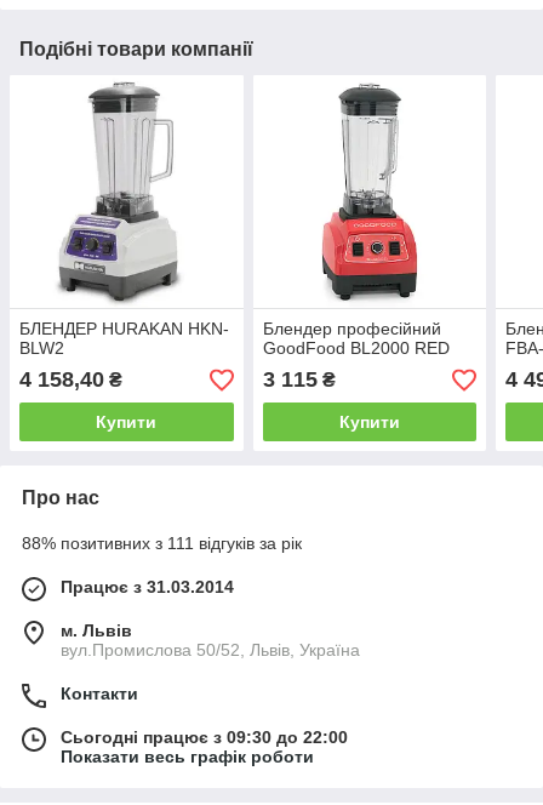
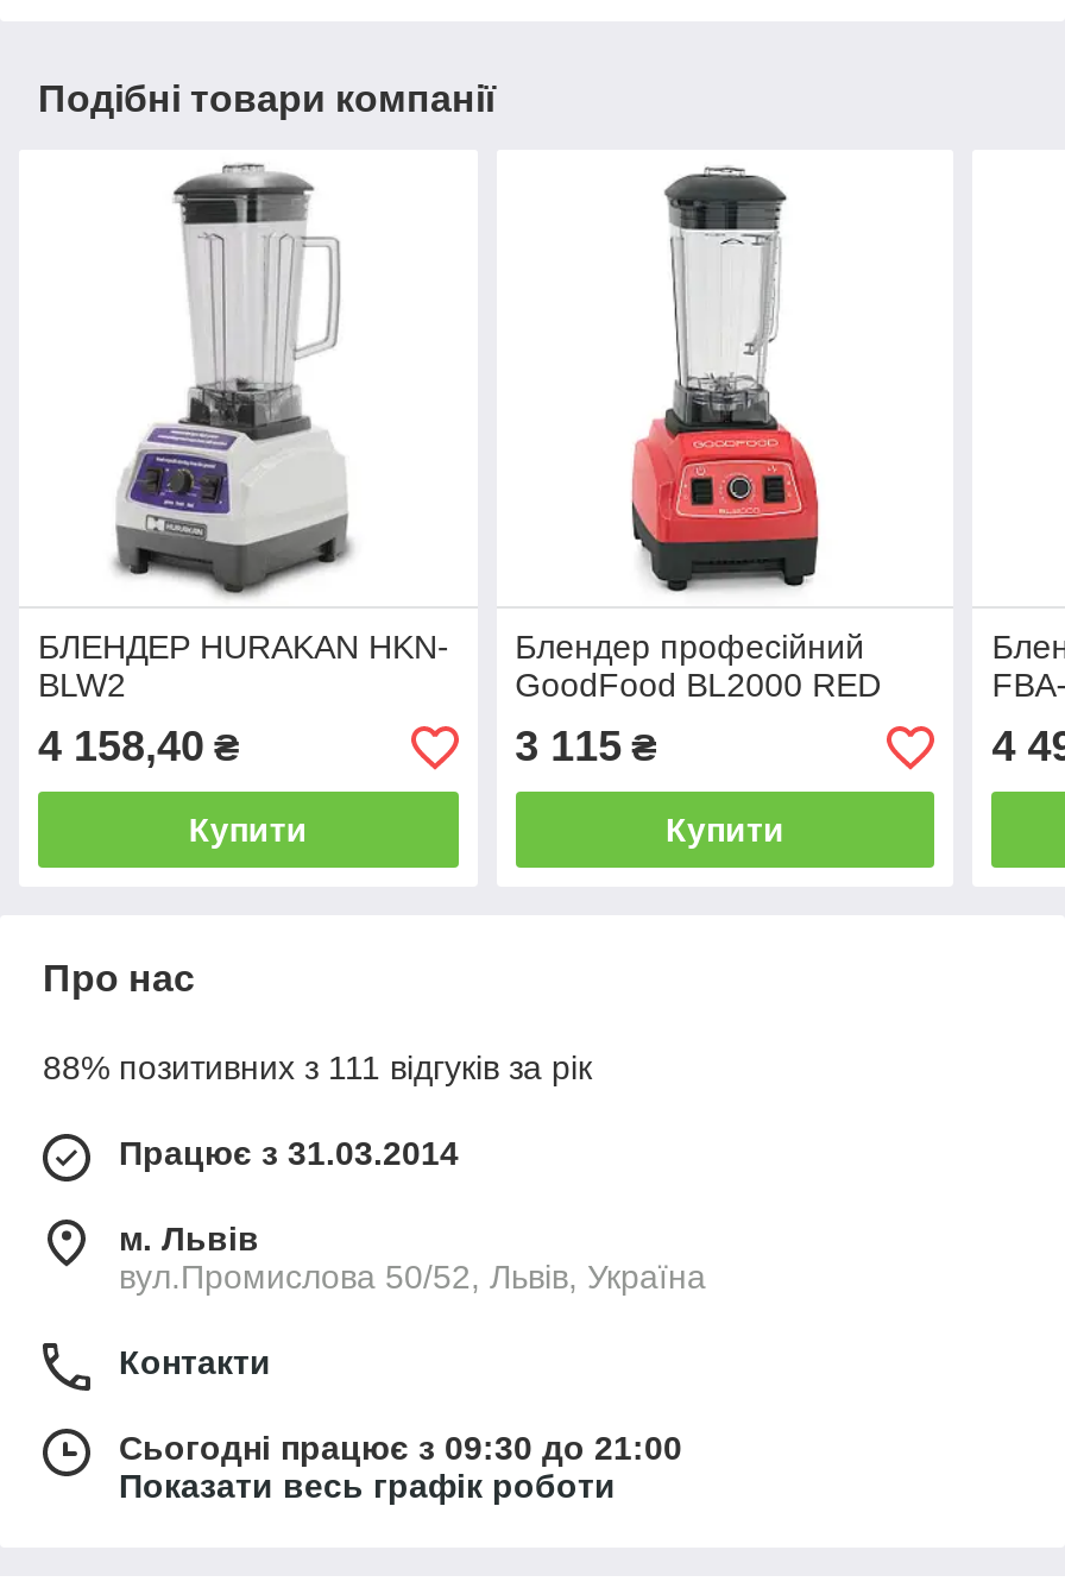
[61,728,348,747] Сьогодні працює з 09:30 до 22:00 -> [119,1430,682,1468] Сьогодні працює з 09:30 до 21:00

